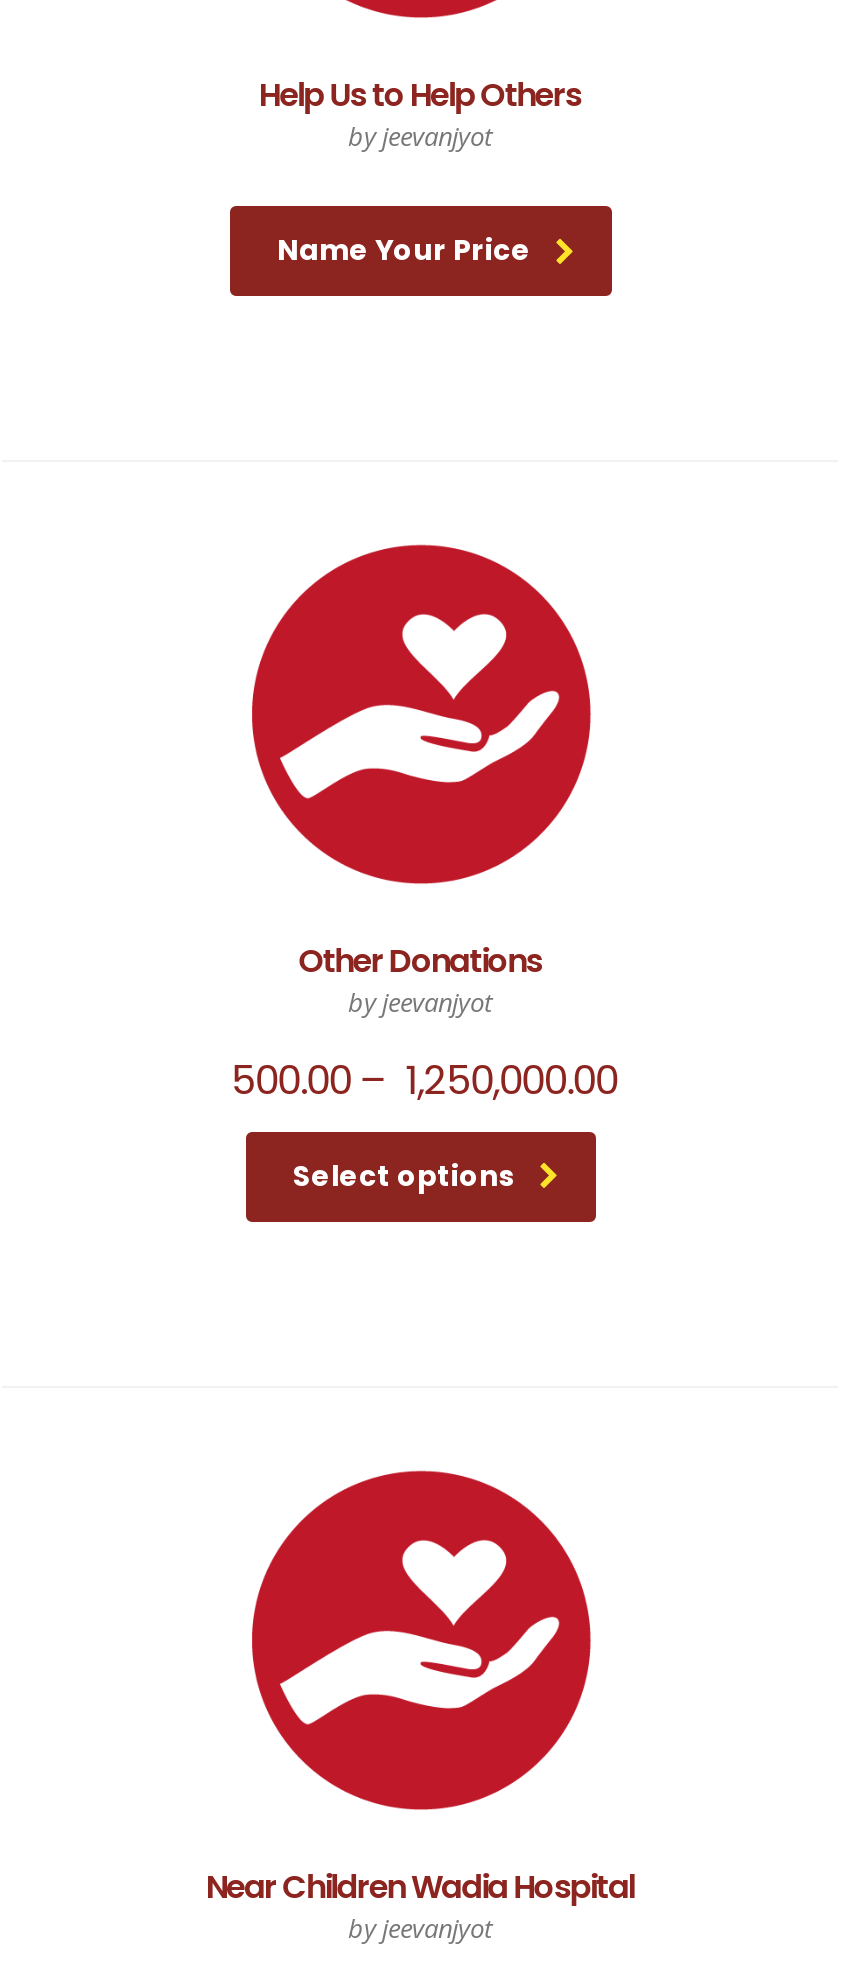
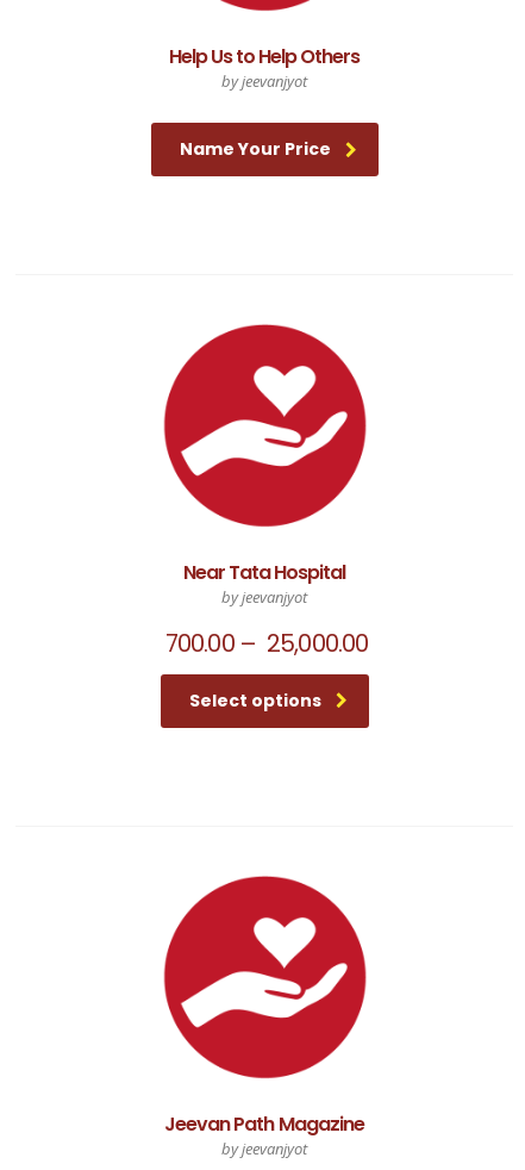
[298,938,542,984] Other Donations -> [183,559,346,586] Near Tata Hospital
[222,1052,618,1108] 500.00 – 1,250,000.00 -> [160,627,368,660] 700.00 – 25,000.00
[206,1864,634,1910] Near Children Wadia Hospital -> [164,1110,364,1138] Jeevan Path Magazine

